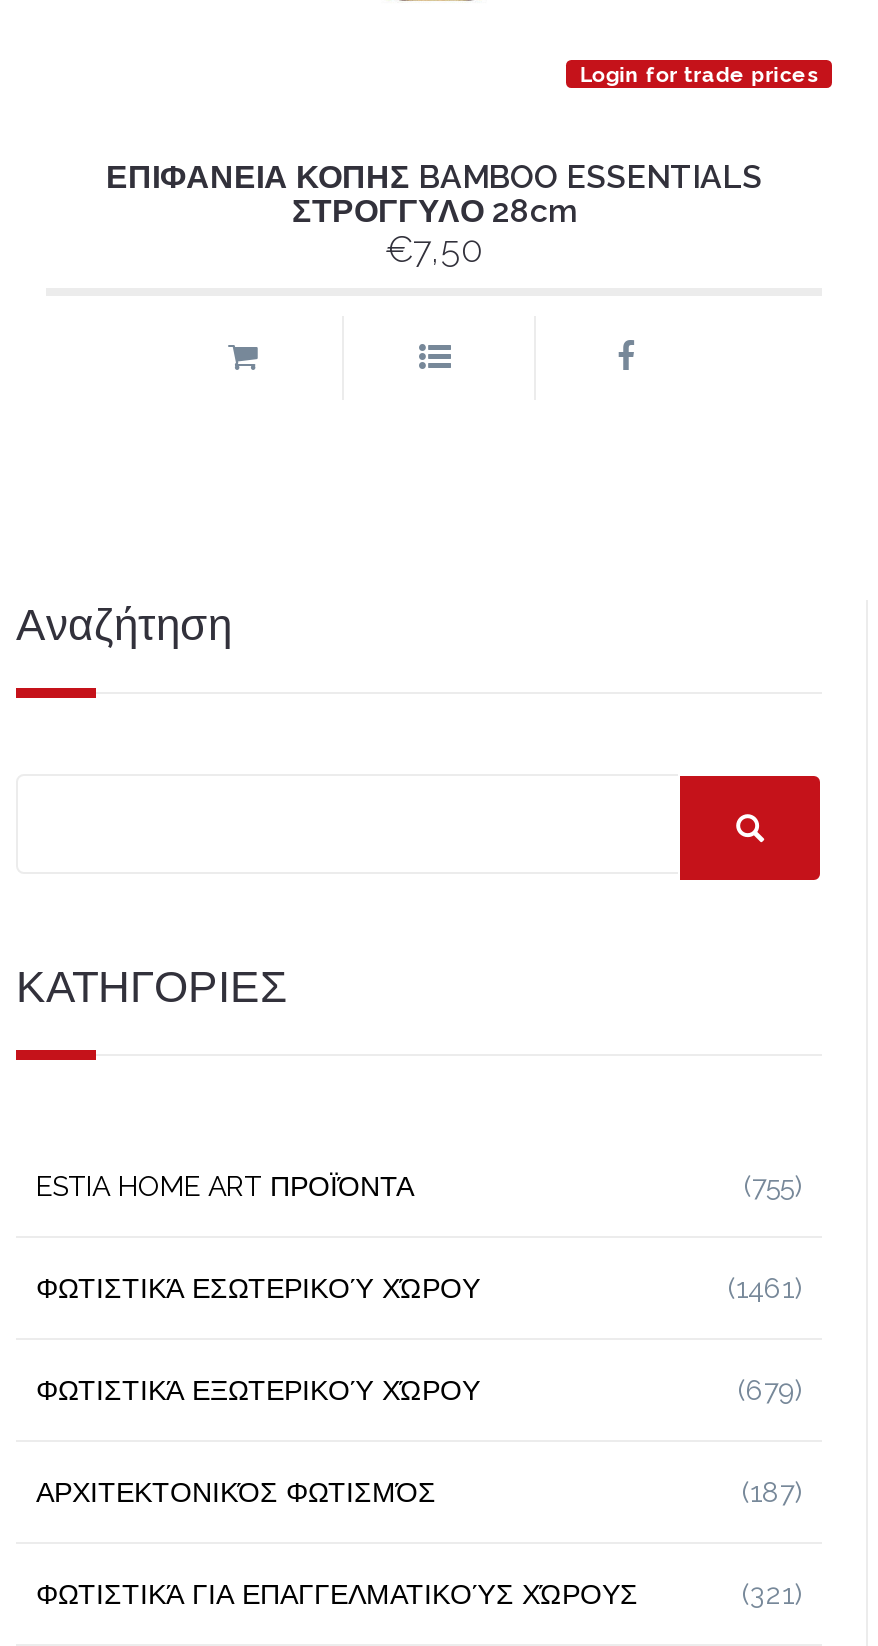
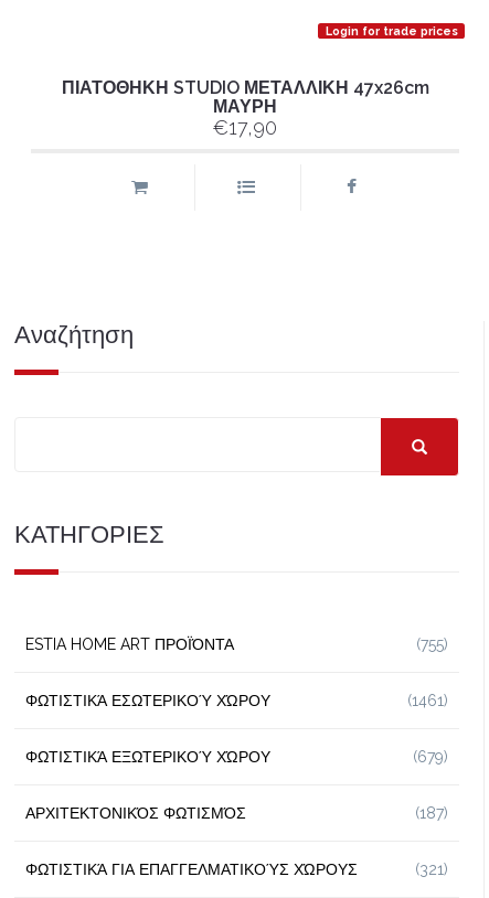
[106,157,762,269] ΕΠΙΦΑΝΕΙΑ ΚΟΠΗΣ BAMBOO ESSENTIALS | ΣΤΡΟΓΓΥΛΟ 28cm | €7,50 -> [61,77,429,139] ΠΙΑΤΟΘΗΚΗ STUDIO ΜΕΤΑΛΛΙΚΗ 47x26cm | ΜΑΥΡΗ | €17,90

